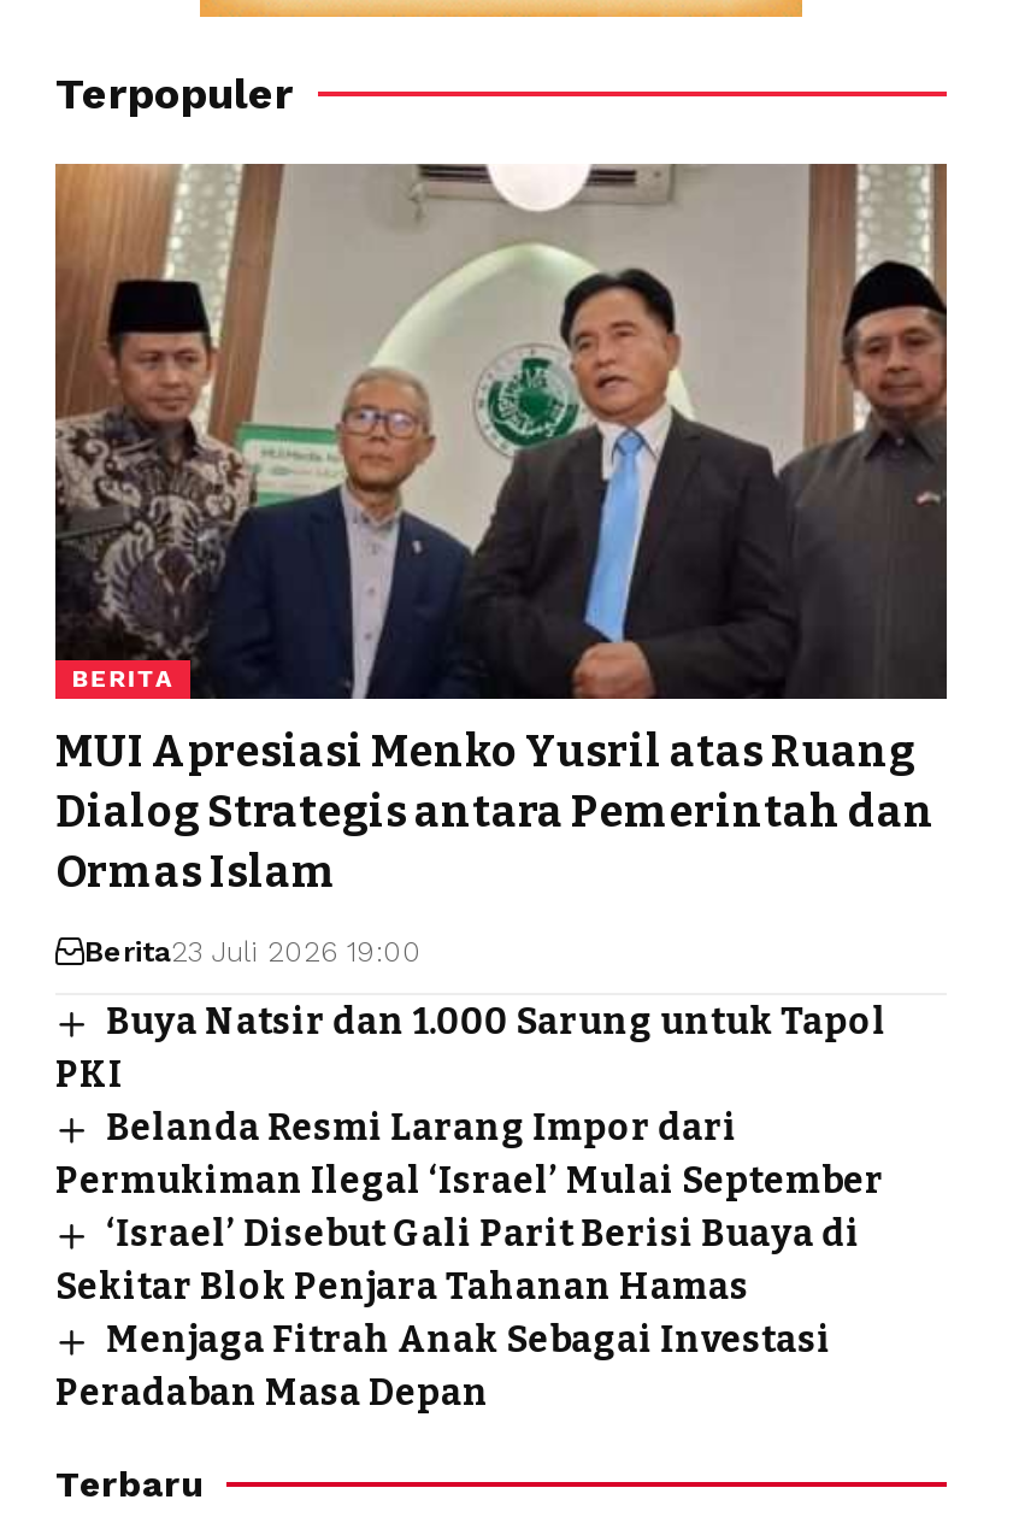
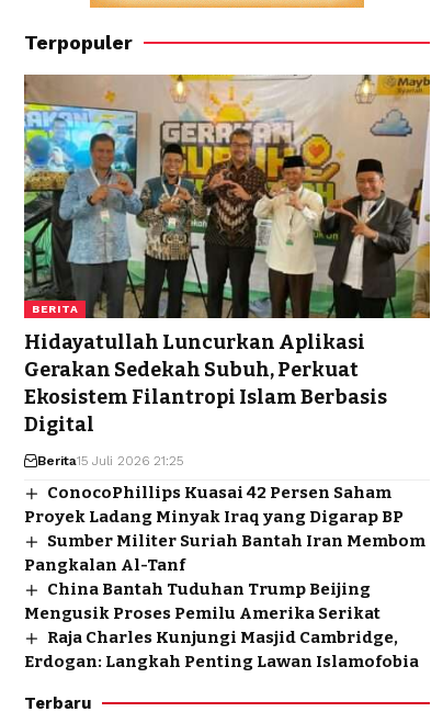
[53,161,949,898] [image] | MUI Apresiasi Menko Yusril atas Ruang | Dialog Strategis antara Pemerintah dan | Ormas Islam -> [23,74,431,436] [image] | Hidayatullah Luncurkan Aplikasi | Gerakan Sedekah Subuh, Perkuat | Ekosistem Filantropi Islam Berbasis | Digital
[84,935,422,968] Berita23 Juli 2026 19:00 -> [37,453,183,468] Berita15 Juli 2026 21:25
[55,1000,887,1414] Buya Natsir dan 1.000 Sarung untuk Tapol | PKI | Belanda Resmi Larang Impor dari | Permukiman Ilegal ‘Israel’ Mulai September | ‘Israel’ Disebut Gali Parit Berisi Buaya di | Sekitar Blok Penjara Tahanan Hamas | Menjaga Fitrah Anak Sebagai Investasi | Peradaban Masa Depan -> [24,483,426,671] ConocoPhillips Kuasai 42 Persen Saham | Proyek Ladang Minyak Iraq yang Digarap BP | Sumber Militer Suriah Bantah Iran Membom | Pangkalan Al-Tanf | China Bantah Tuduhan Trump Beijing | Mengusik Proses Pemilu Amerika Serikat | Raja Charles Kunjungi Masjid Cambridge, | Erdogan: Langkah Penting Lawan Islamofobia

